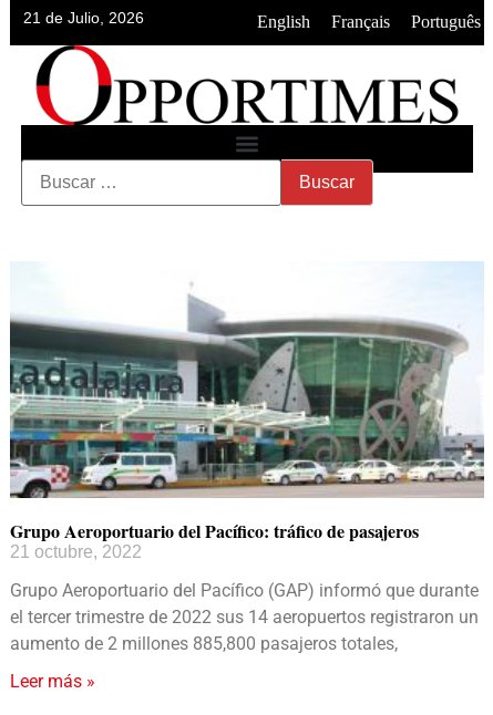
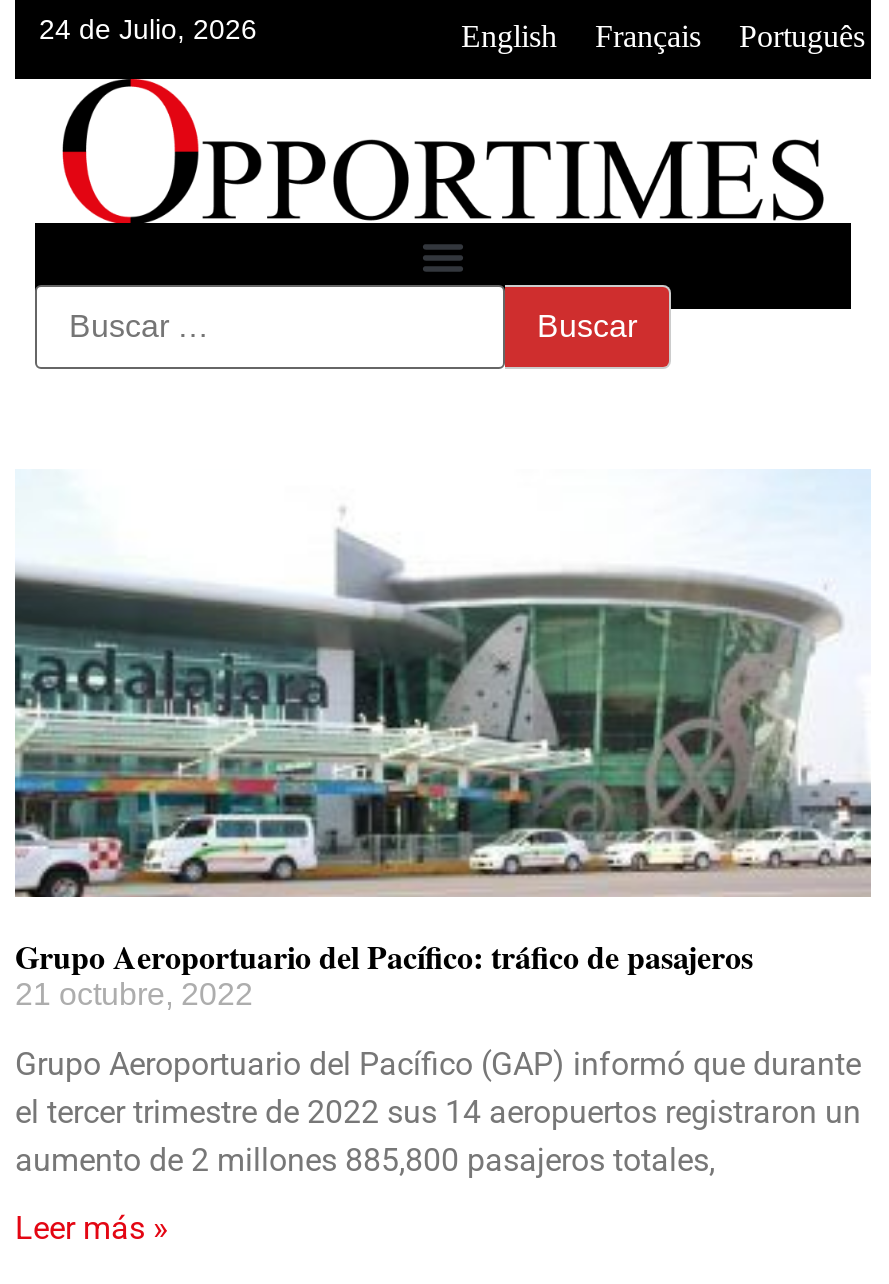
[23,9,144,27] 21 de Julio, 2026 -> [39,13,257,45] 24 de Julio, 2026

